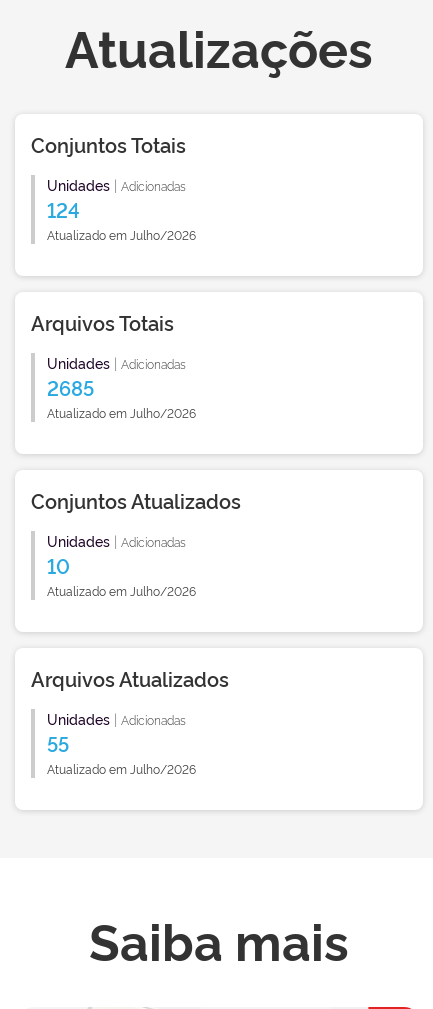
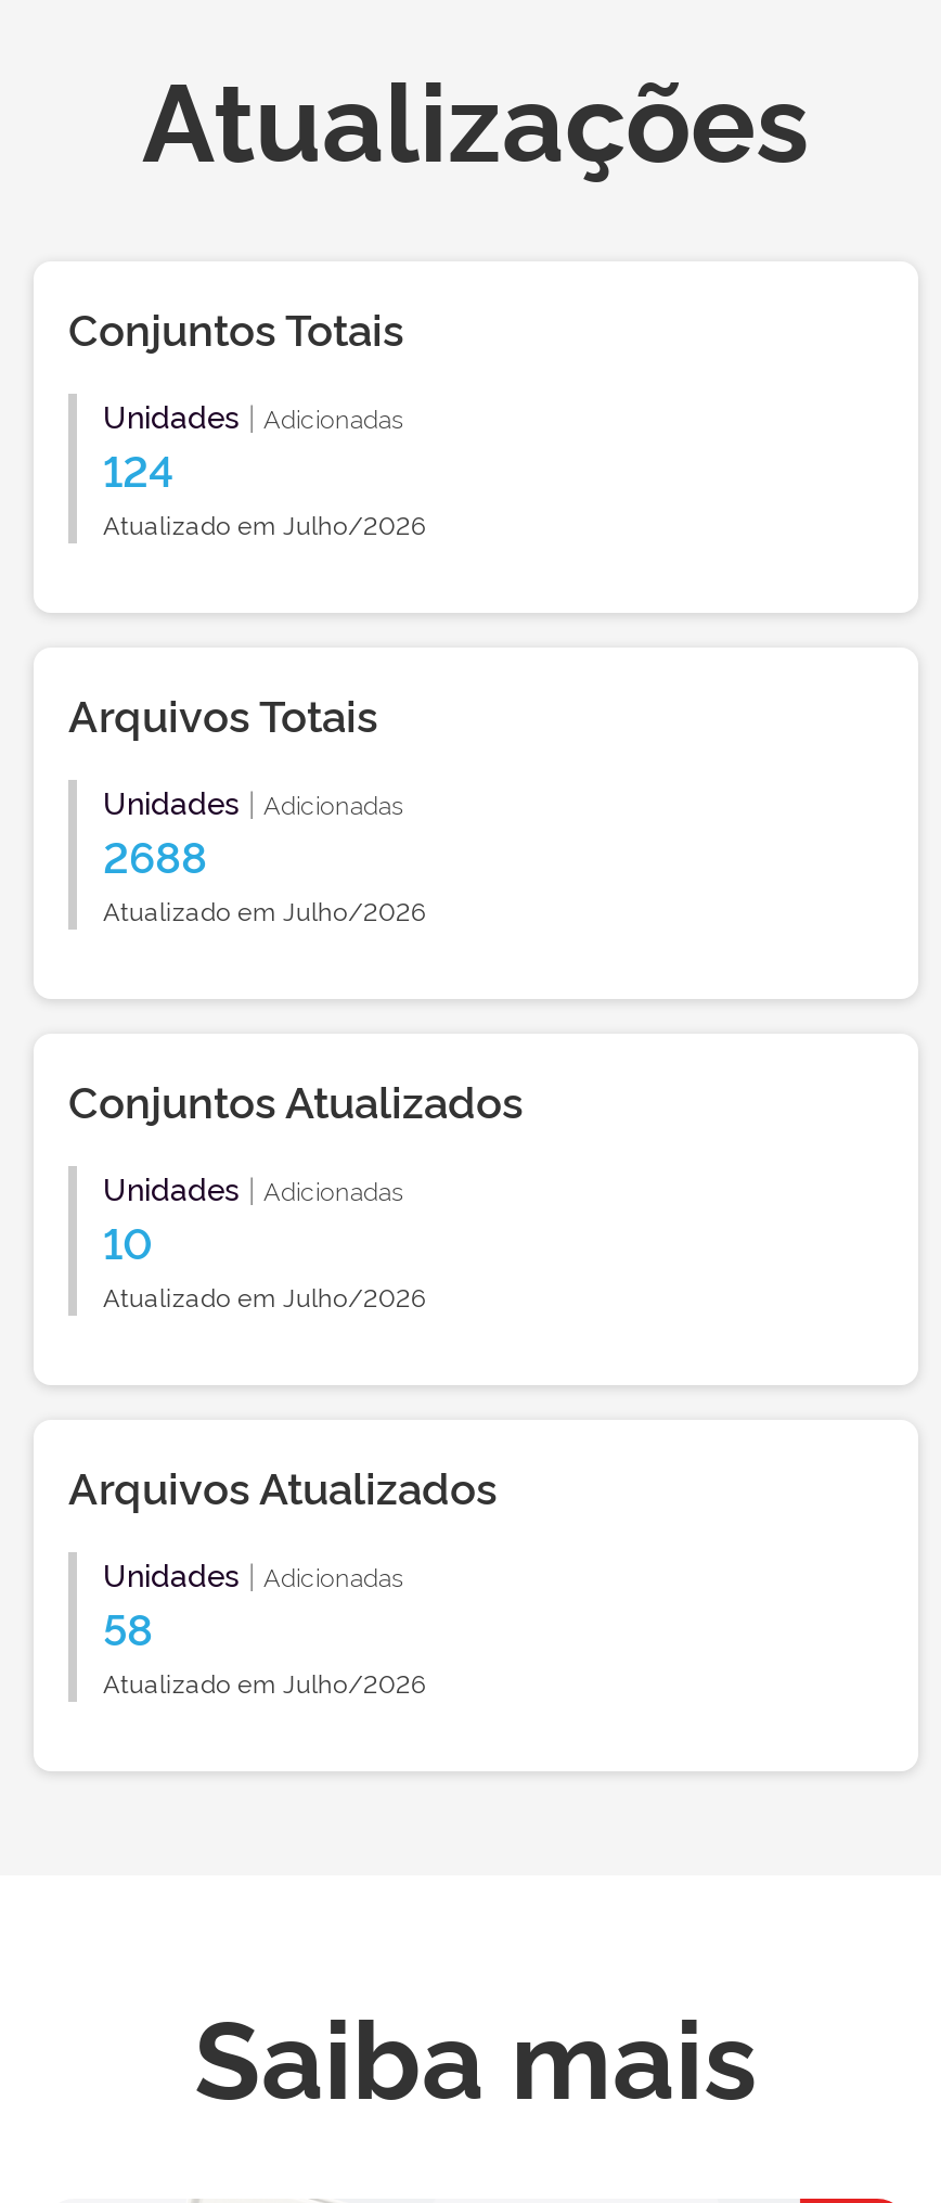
[47,372,94,400] 2685 -> [103,822,207,883] 2688
[47,728,69,756] 55 -> [103,1594,153,1655] 58

